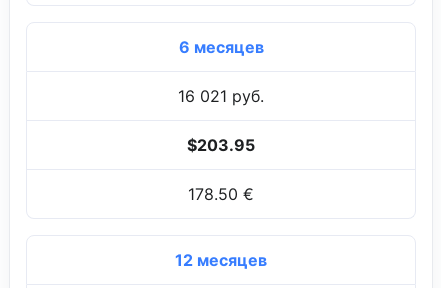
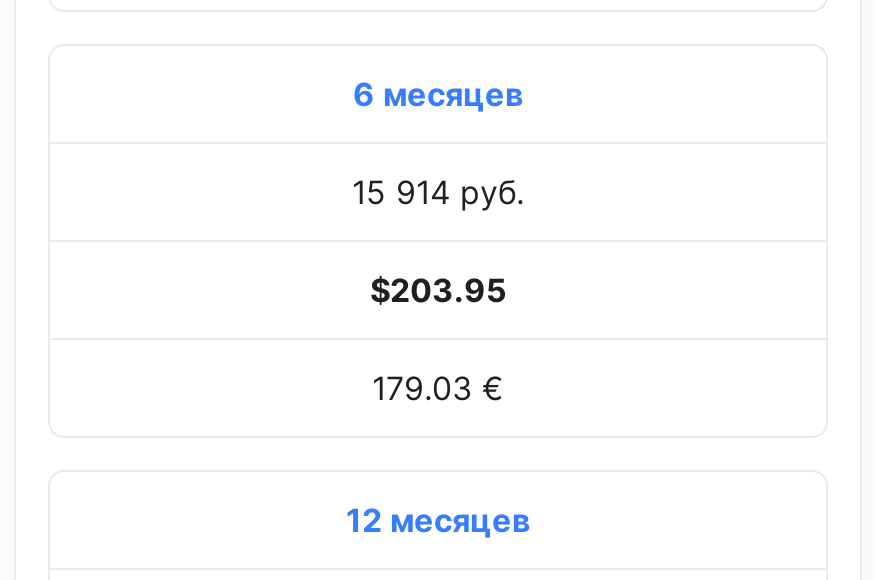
[178,86,264,106] 16 021 руб. -> [352,172,524,212] 15 914 руб.
[188,184,254,204] 178.50 € -> [372,368,504,408] 179.03 €

